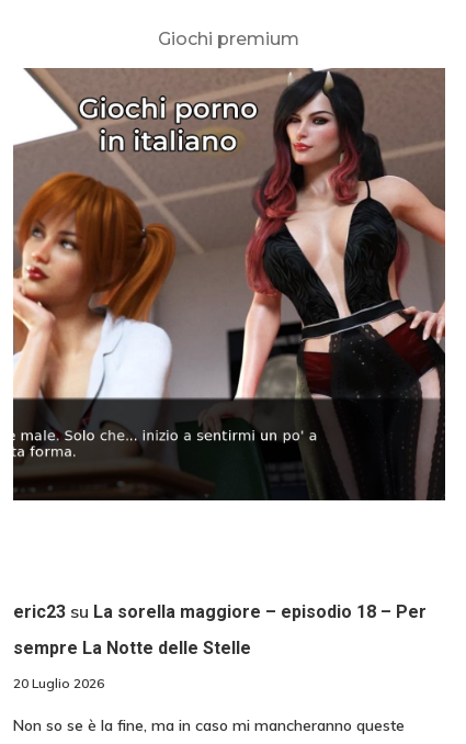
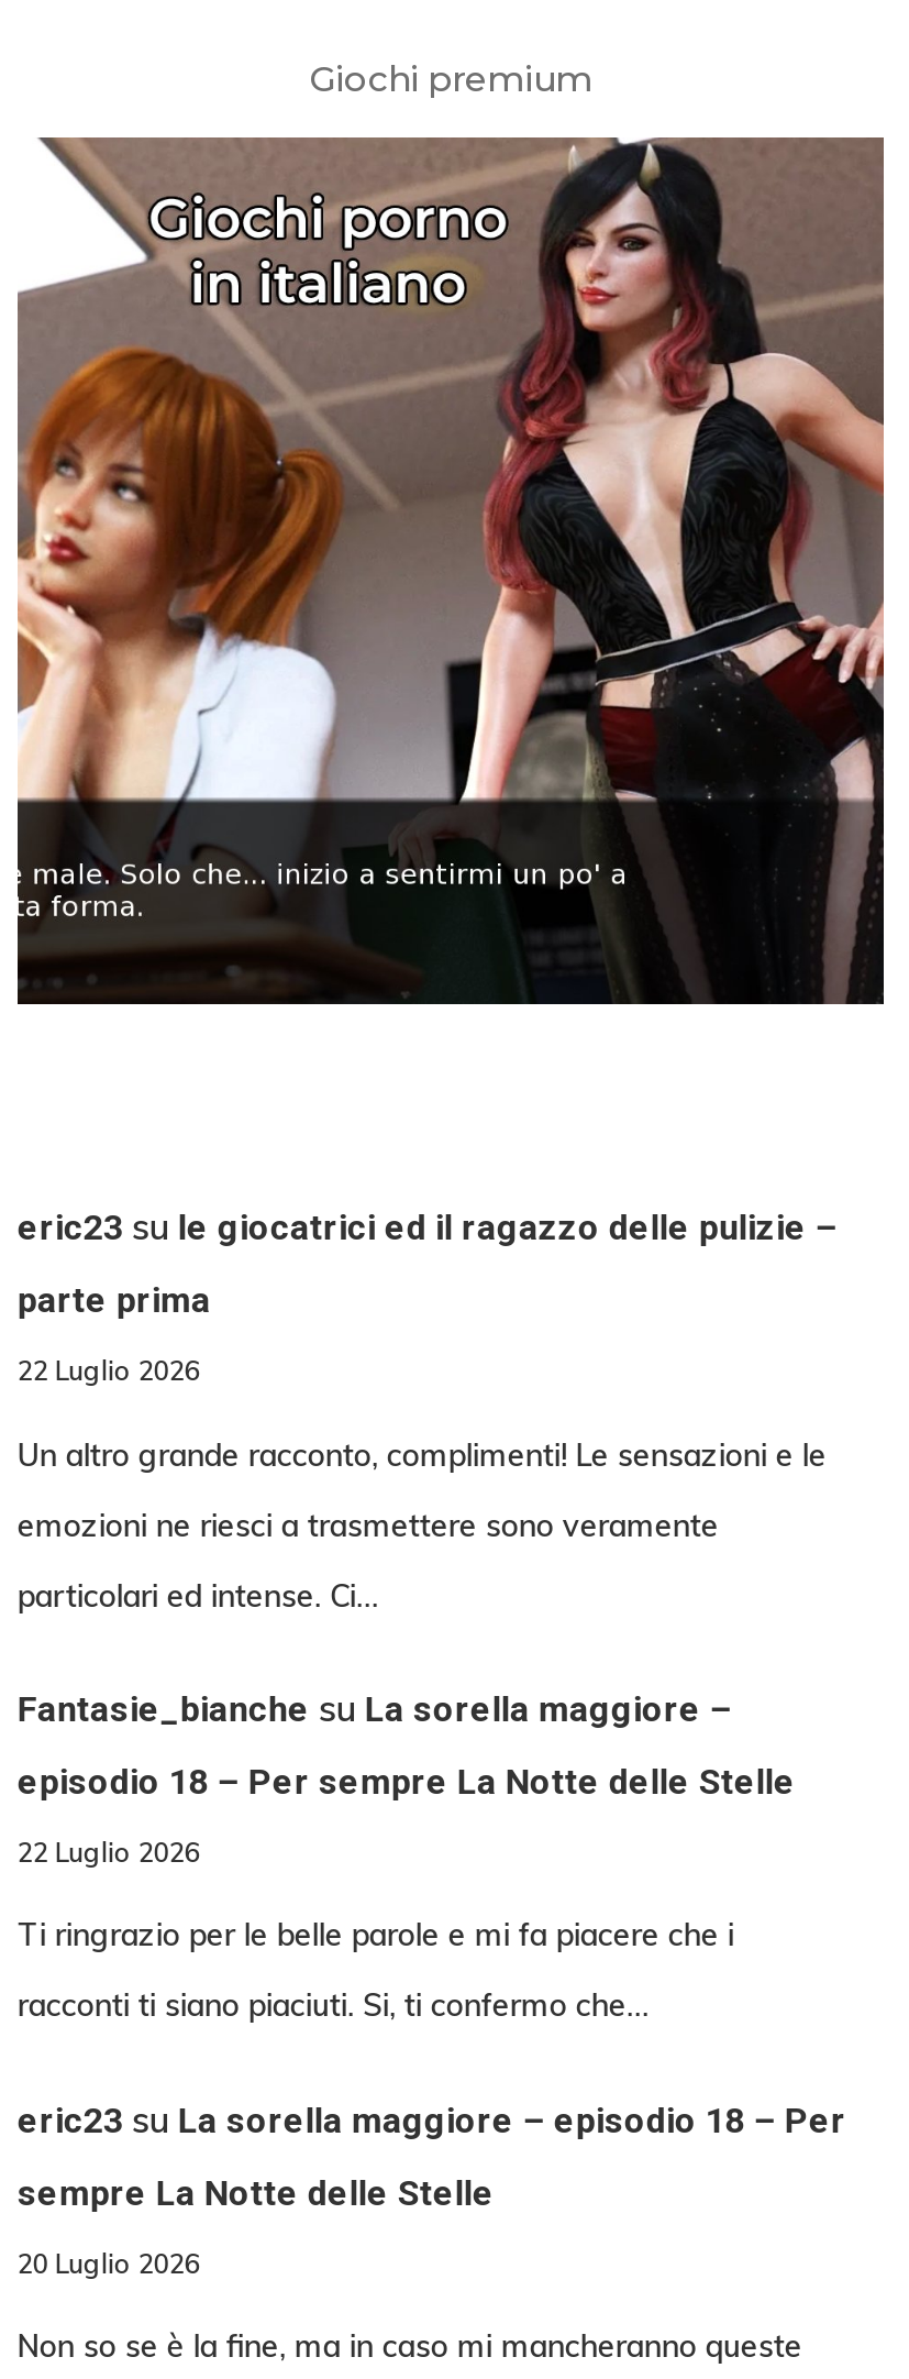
none -> [17,1205,837,2025] eric23 su le giocatrici ed il ragazzo delle pulizie – | parte prima | 22 Luglio 2026 | Un altro grande racconto, complimenti! Le sensazioni e le | emozioni ne riesci a trasmettere sono veramente | particolari ed intense. Ci… | Fantasie_bianche su La sorella maggiore – | episodio 18 – Per sempre La Notte delle Stelle | 22 Luglio 2026 | Ti ringrazio per le belle parole e mi fa piacere che i | racconti ti siano piaciuti. Si, ti confermo che…

